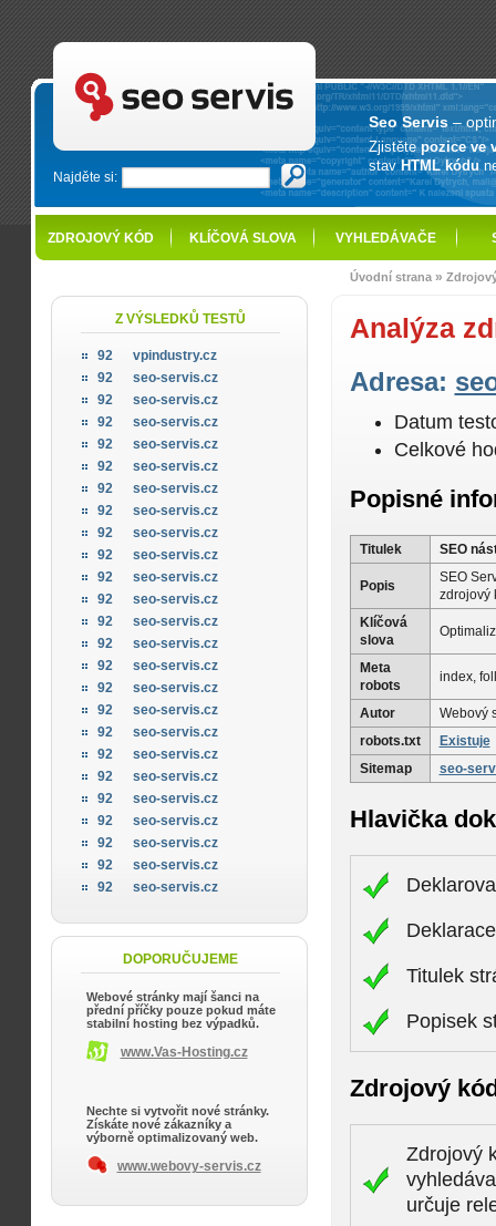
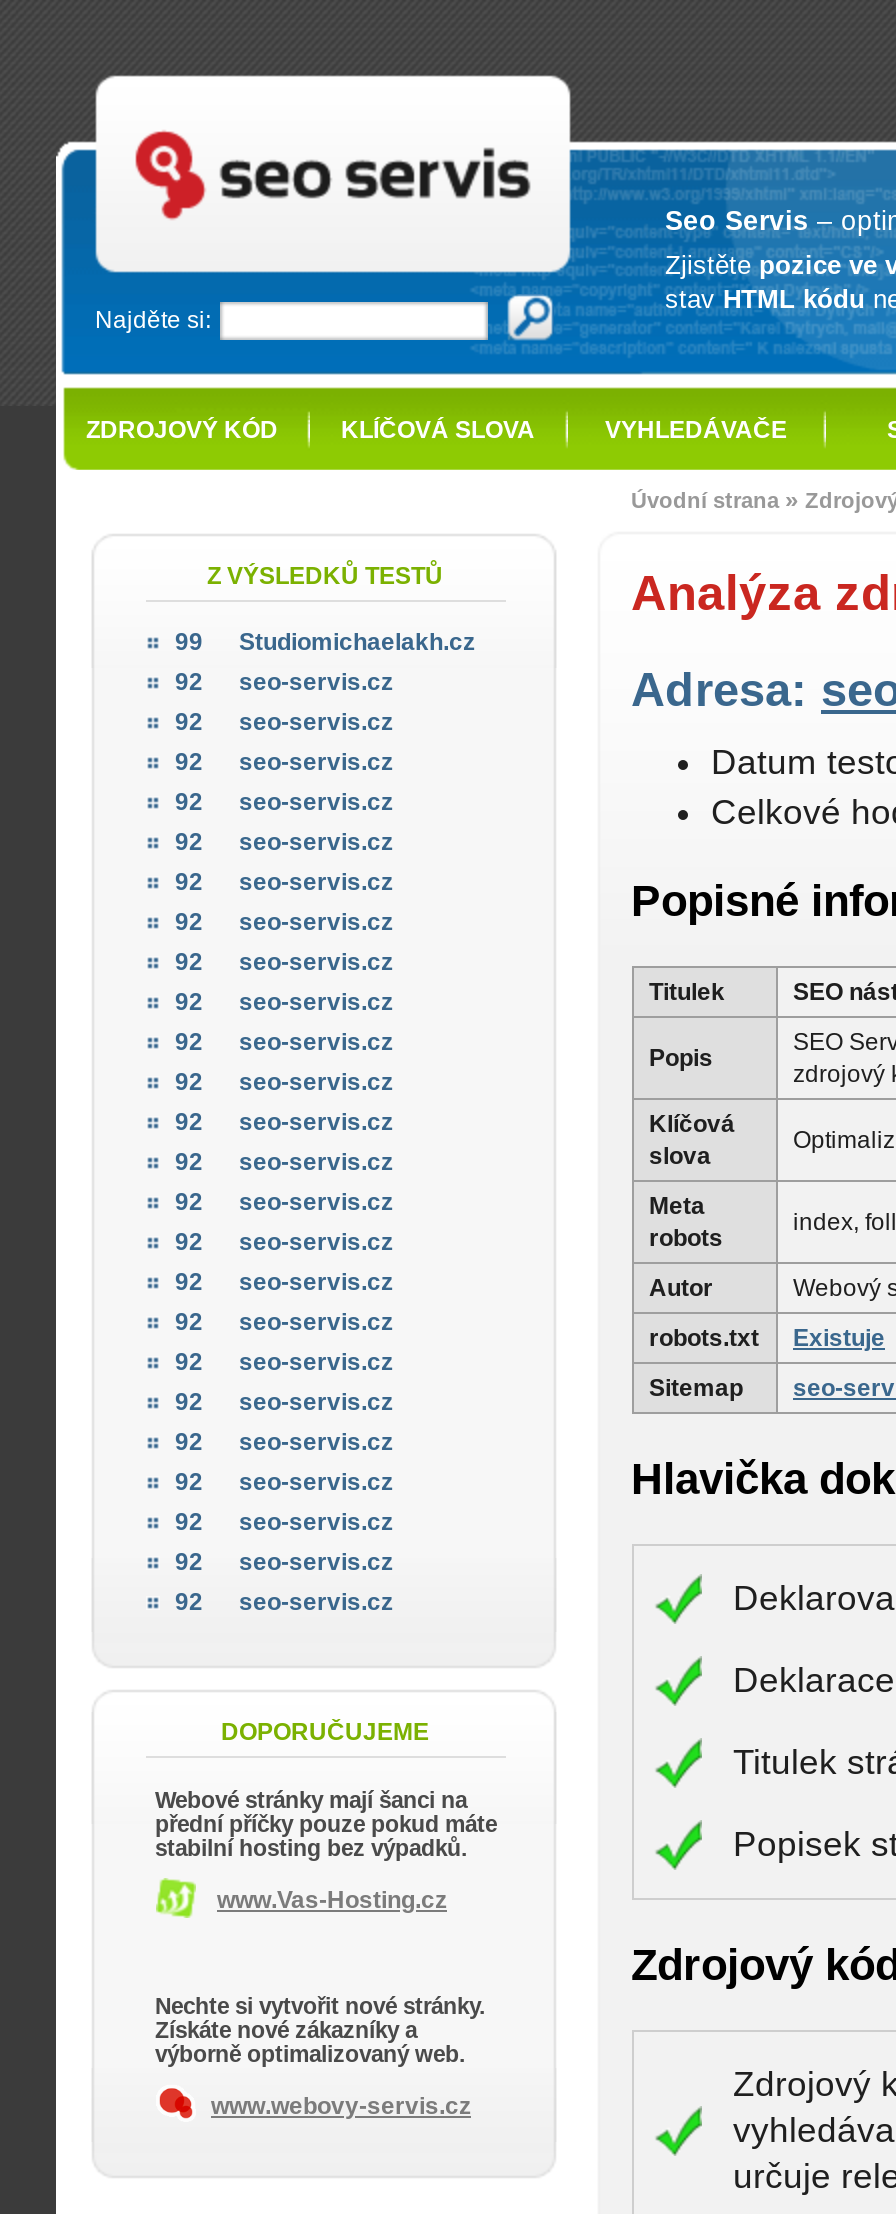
[97,348,216,363] 92 | vpindustry.cz -> [175,628,475,656] 99 | Studiomichaelakh.cz

